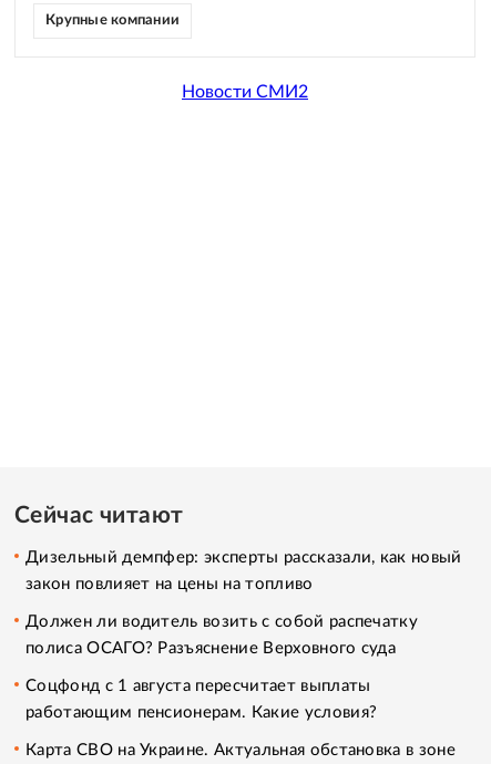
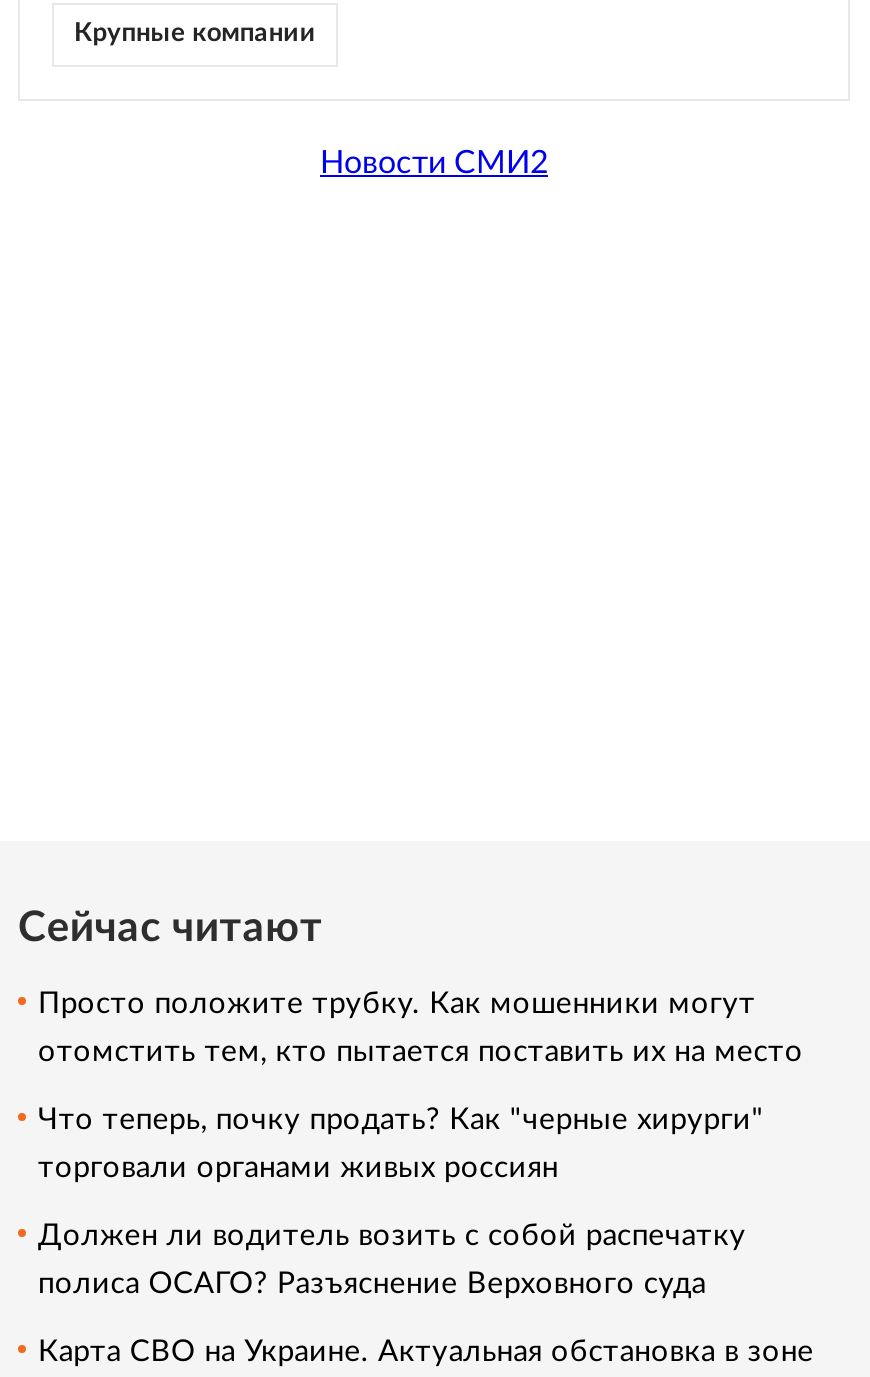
[25,549,462,592] Дизельный демпфер: эксперты рассказали, как новый | закон повлияет на цены на топливо -> [38,989,803,1183] Просто положите трубку. Как мошенники могут | отомстить тем, кто пытается поставить их на место | Что теперь, почку продать? Как "черные хирурги" | торговали органами живых россиян
moved [25,613,418,656] -> [38,1221,746,1299]: Должен ли водитель возить с собой распечатку | полиса ОСАГО? Разъяснение Верховного суда
[25,677,377,721] Соцфонд с 1 августа пересчитает выплаты | работающим пенсионерам. Какие условия? -> none

